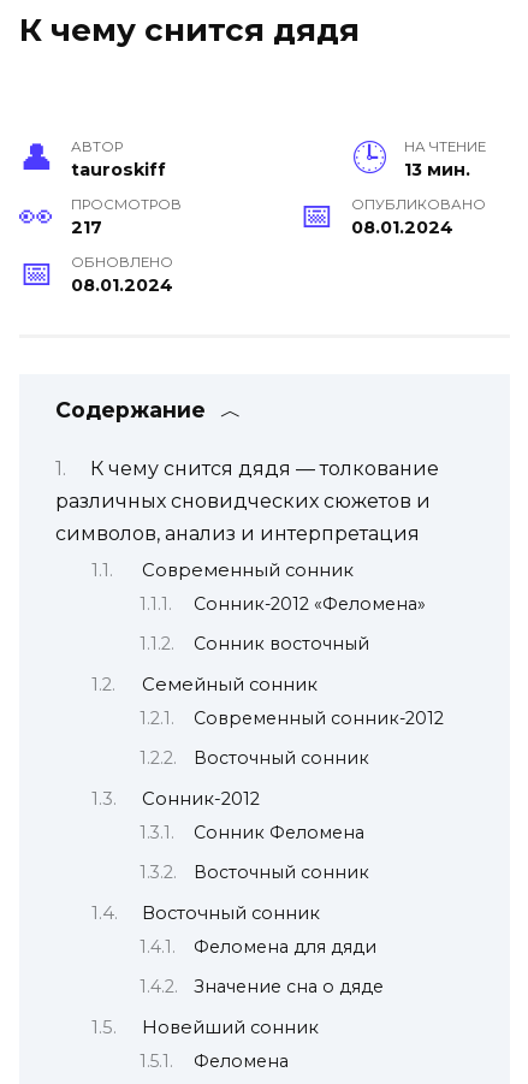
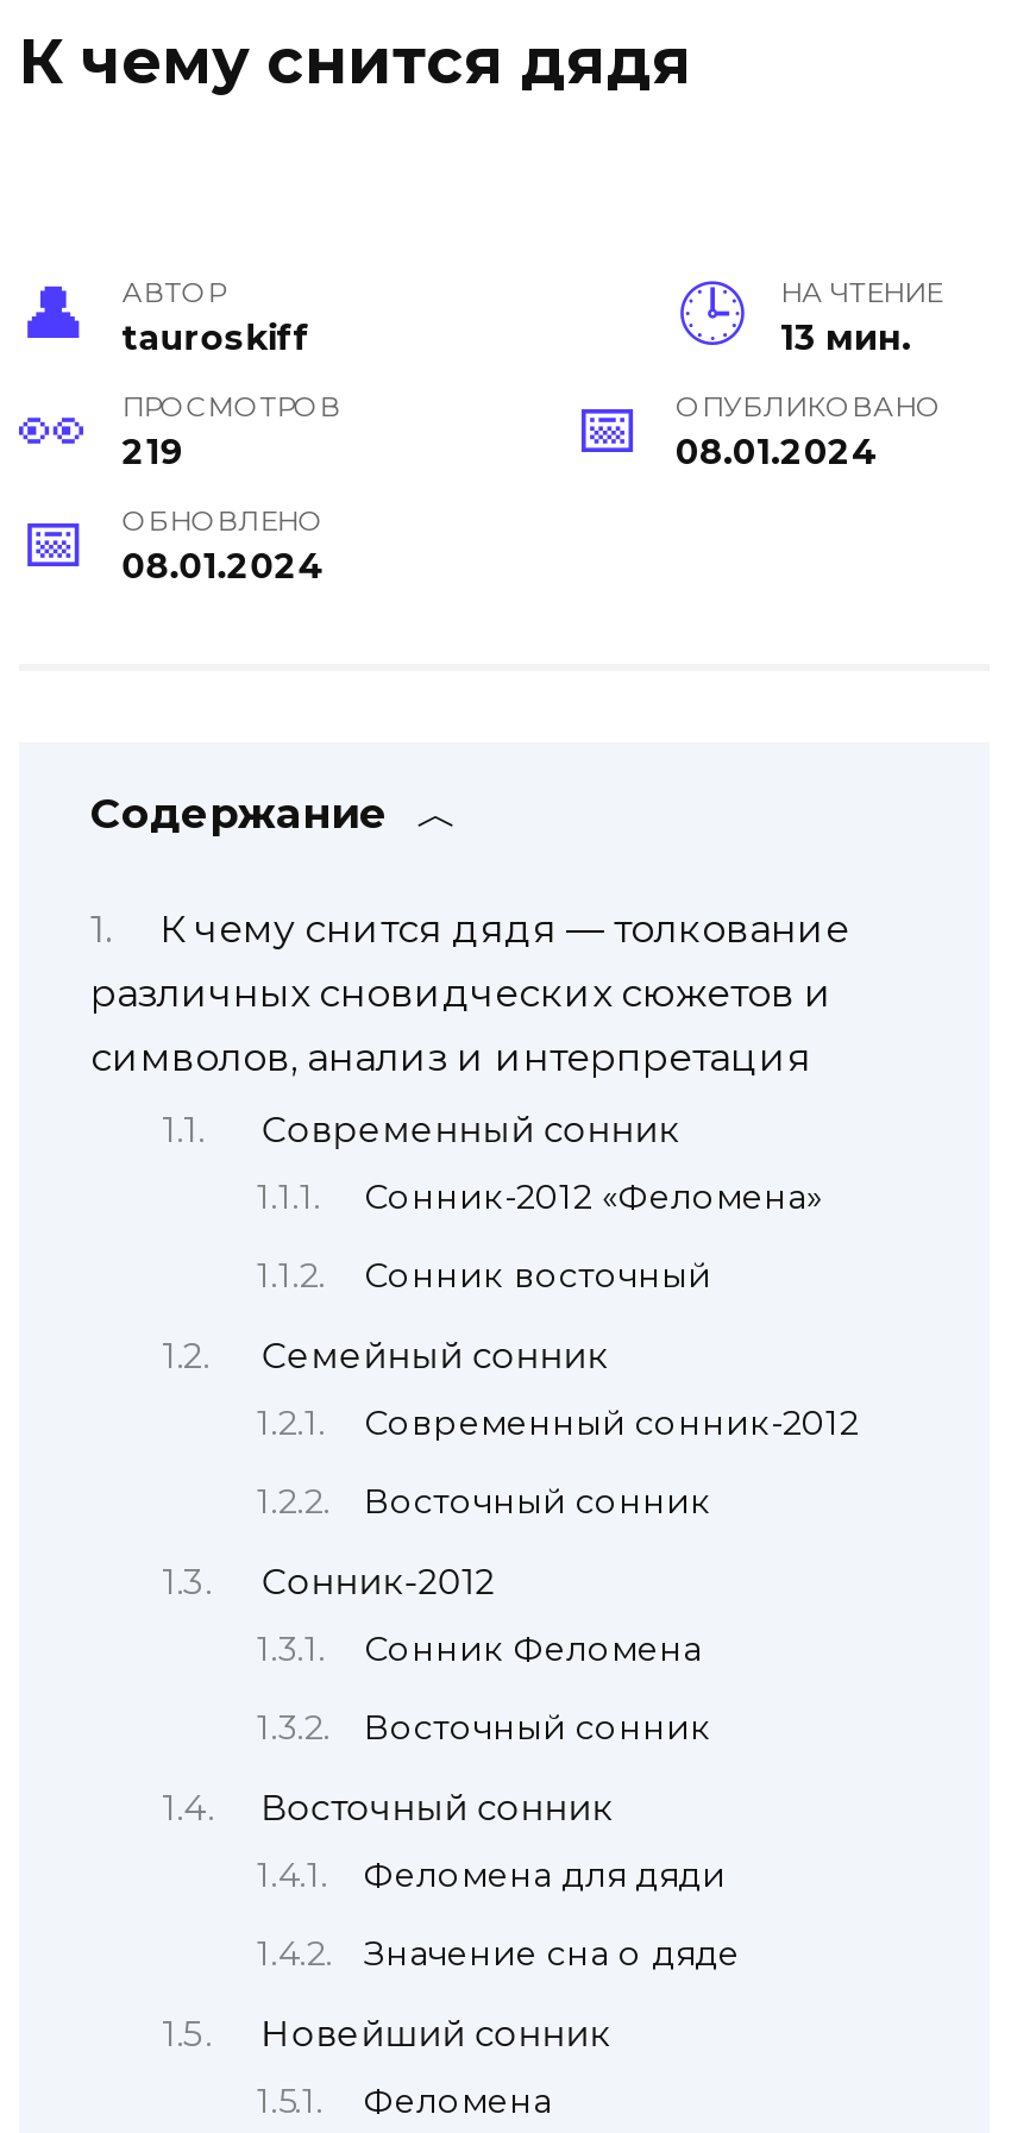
[71,216,102,238] 217 -> [122,430,184,473] 219

